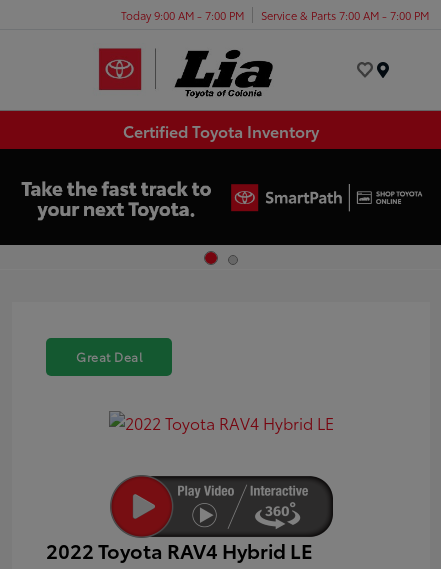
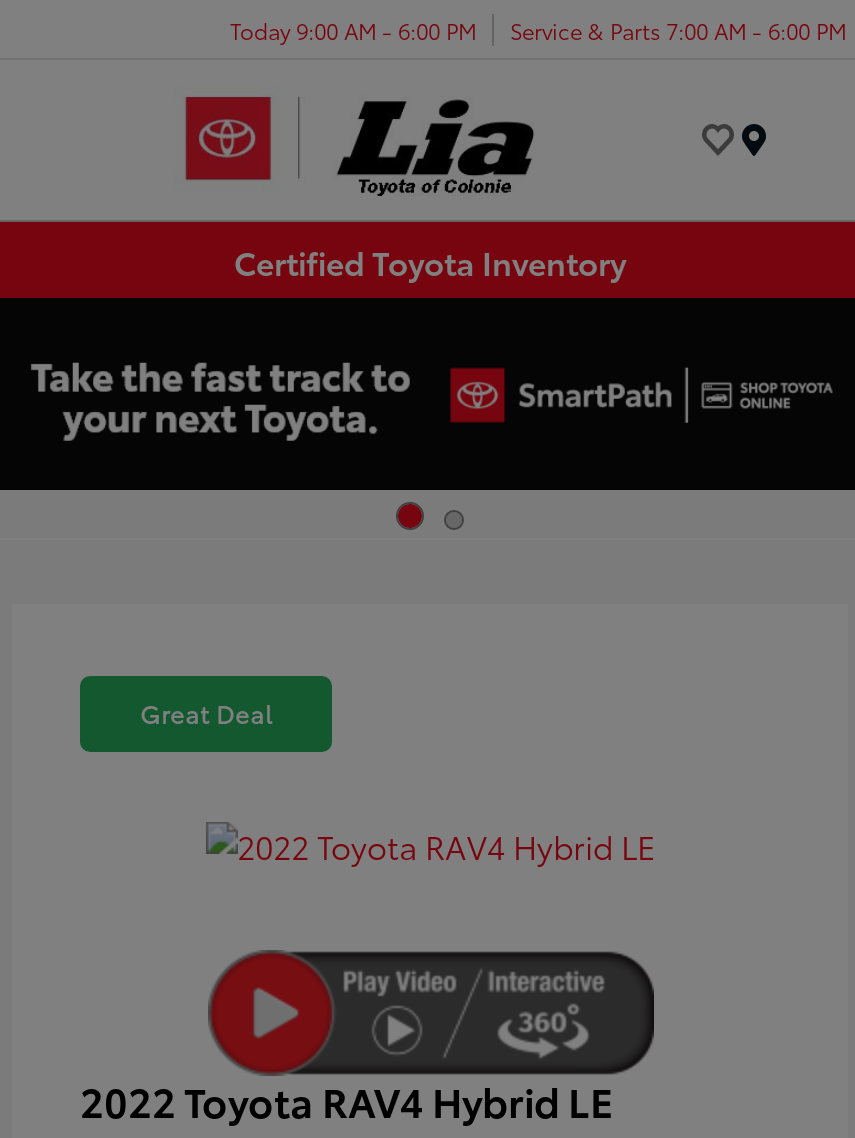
[121,6,244,22] Today 9:00 AM - 7:00 PM -> [230,13,476,45] Today 9:00 AM - 6:00 PM
[261,6,429,22] Service & Parts 7:00 AM - 7:00 PM -> [510,13,846,45] Service & Parts 7:00 AM - 6:00 PM

